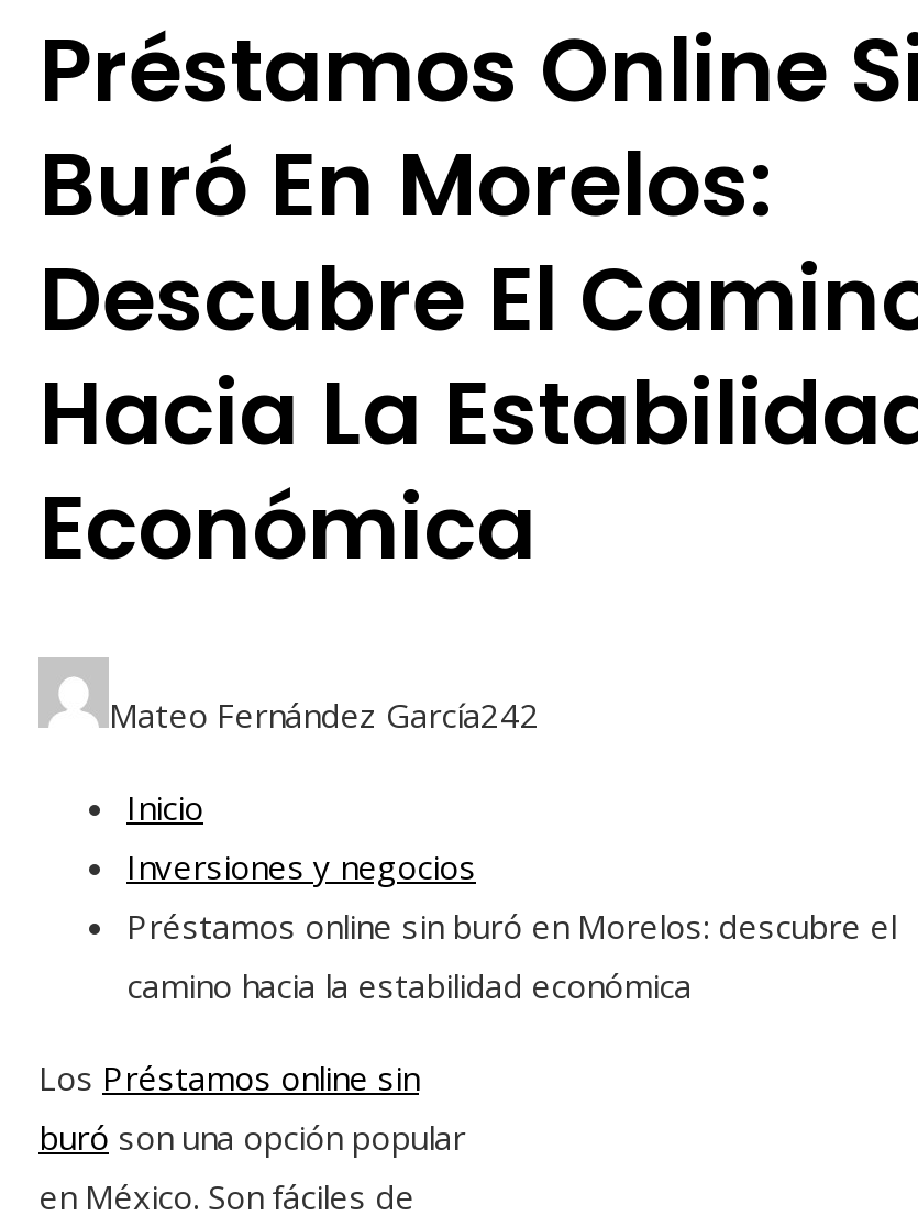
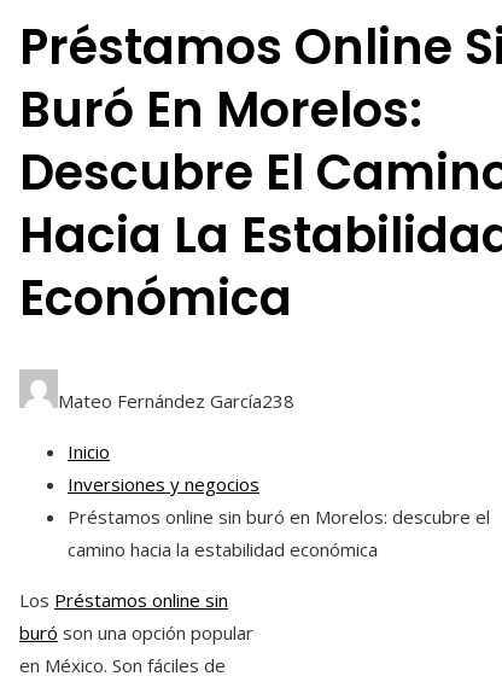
[109,694,540,738] Mateo Fernández García242 -> [58,389,294,413] Mateo Fernández García238

